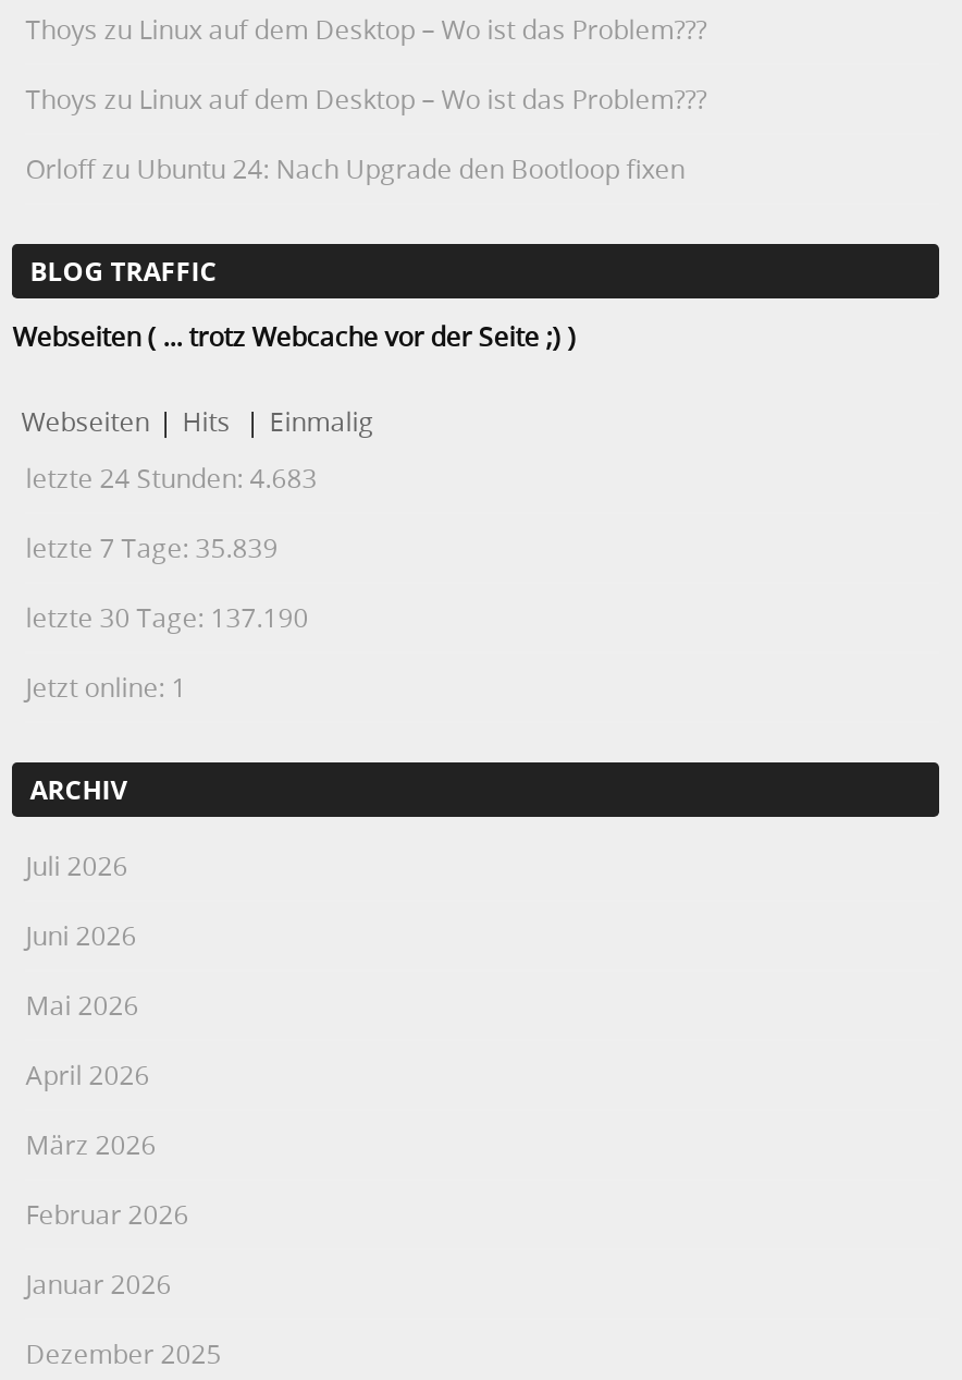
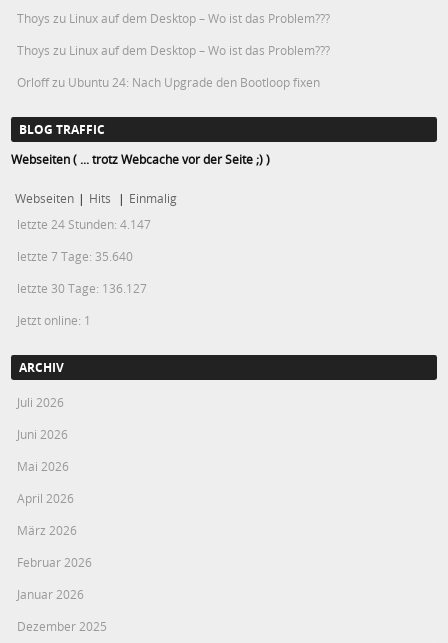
[25,459,317,494] letzte 24 Stunden: 4.683 -> [17,216,151,232] letzte 24 Stunden: 4.147
[25,529,278,564] letzte 7 Tage: 35.839 -> [17,248,133,264] letzte 7 Tage: 35.640
[25,599,308,634] letzte 30 Tage: 137.190 -> [17,280,147,296] letzte 30 Tage: 136.127

